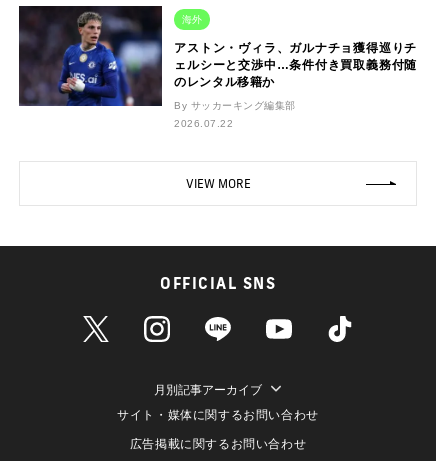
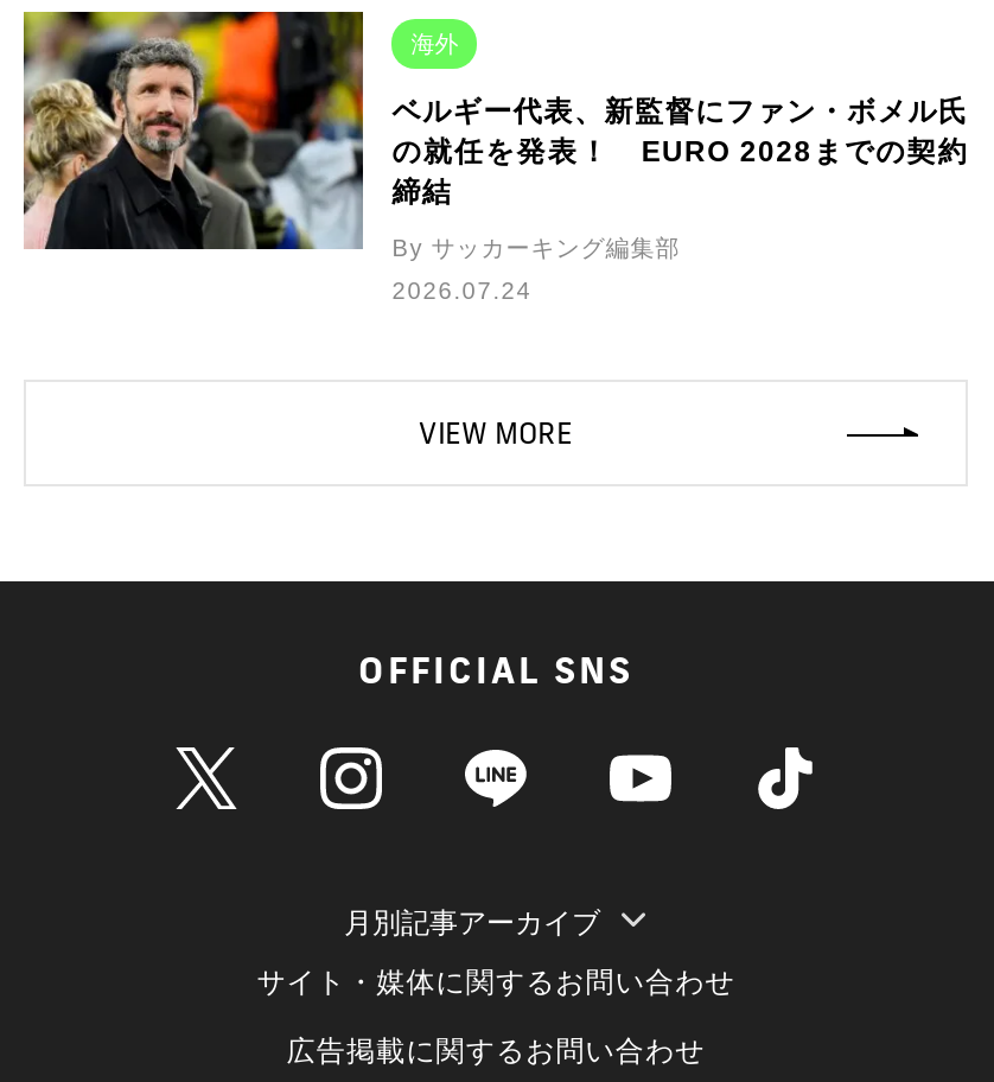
[18,5,417,107] [image] | アストン・ヴィラ、ガルナチョ獲得巡りチ | ェルシーと交渉中…条件付き買取義務付随 | のレンタル移籍か -> [21,9,968,252] [image] | ベルギー代表、新監督にファン・ボメル氏 | の就任を発表！ EURO 2028までの契約 | 締結
[174,118,233,129] 2026.07.22 -> [392,279,532,305] 2026.07.24

